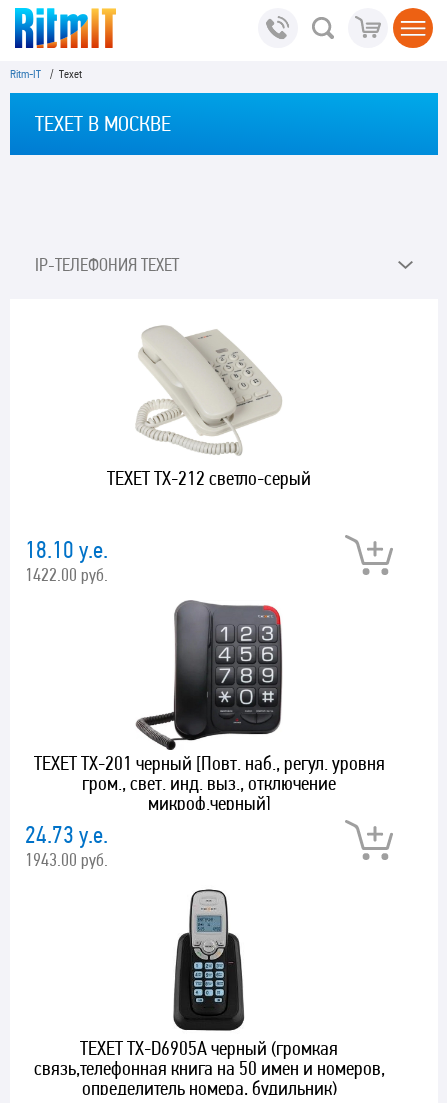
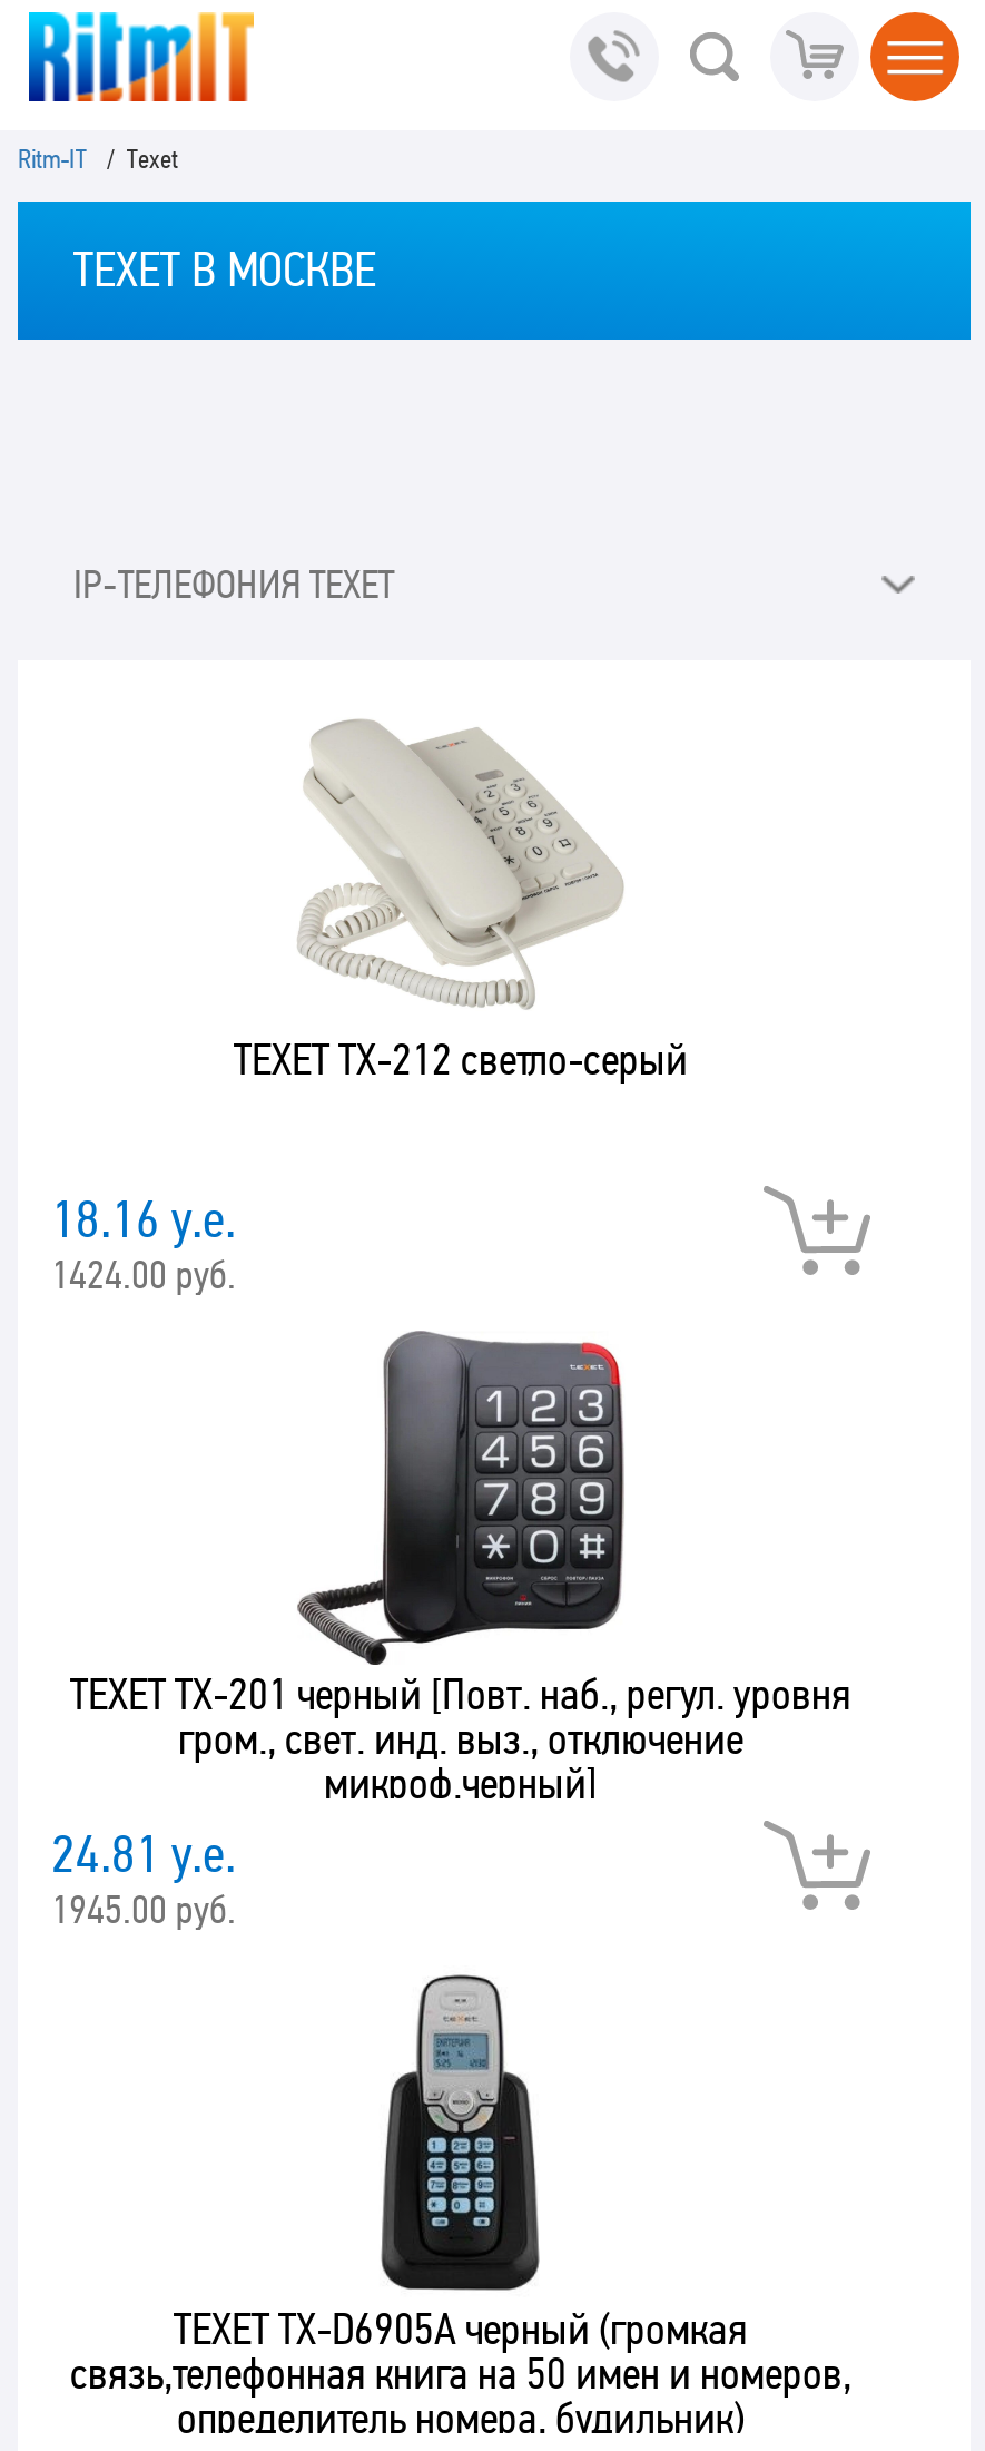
[25,536,108,564] 18.10 у.е. -> [51,1188,236,1251] 18.16 у.е.
[25,564,108,585] 1422.00 руб. -> [51,1251,236,1297] 1424.00 руб.
[25,821,108,849] 24.73 у.е. -> [51,1823,236,1885] 24.81 у.е.
[25,849,108,870] 1943.00 руб. -> [51,1885,236,1932] 1945.00 руб.

